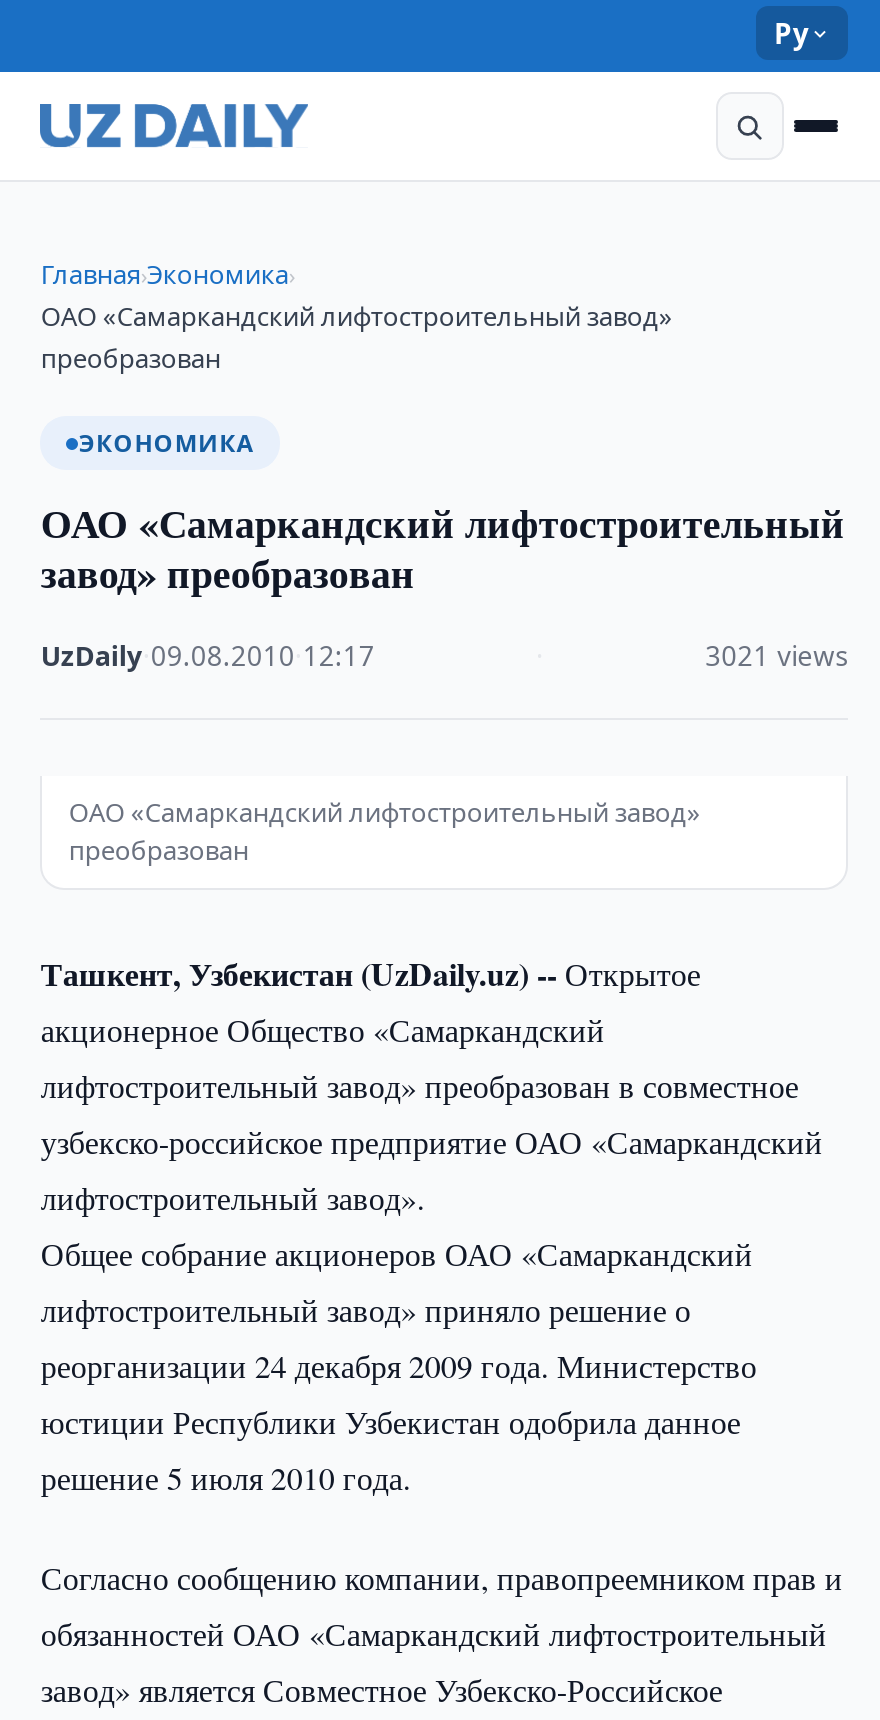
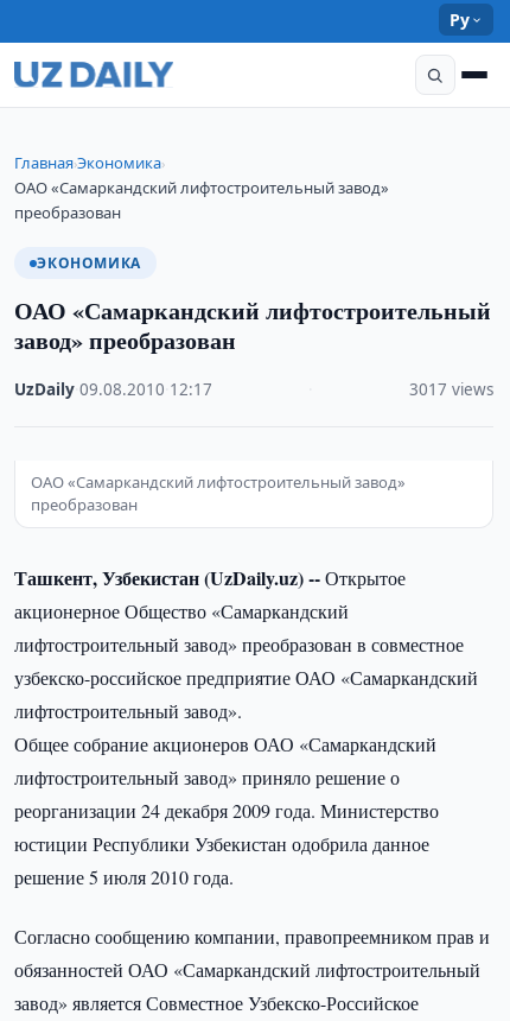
[705,638,847,674] 3021 views -> [409,379,493,400] 3017 views

